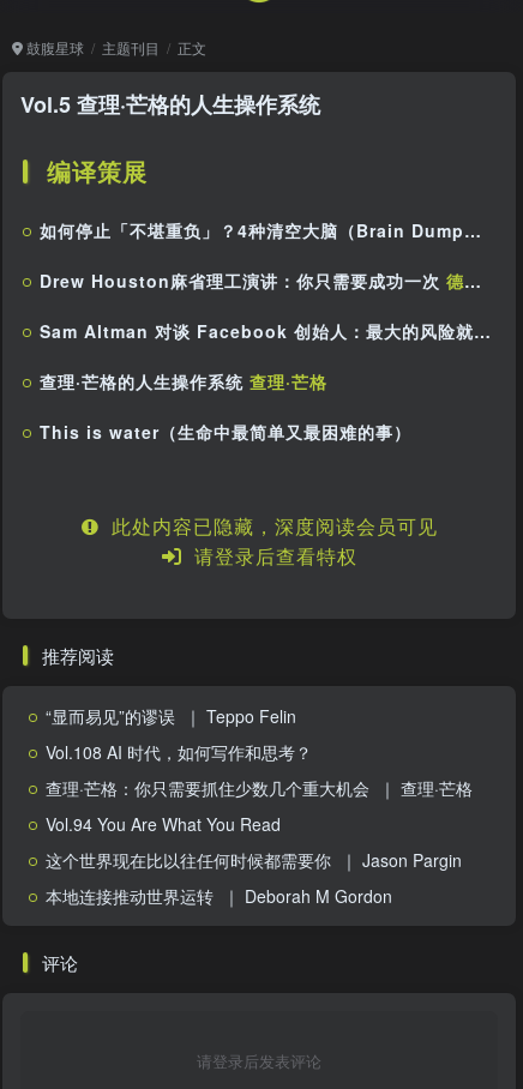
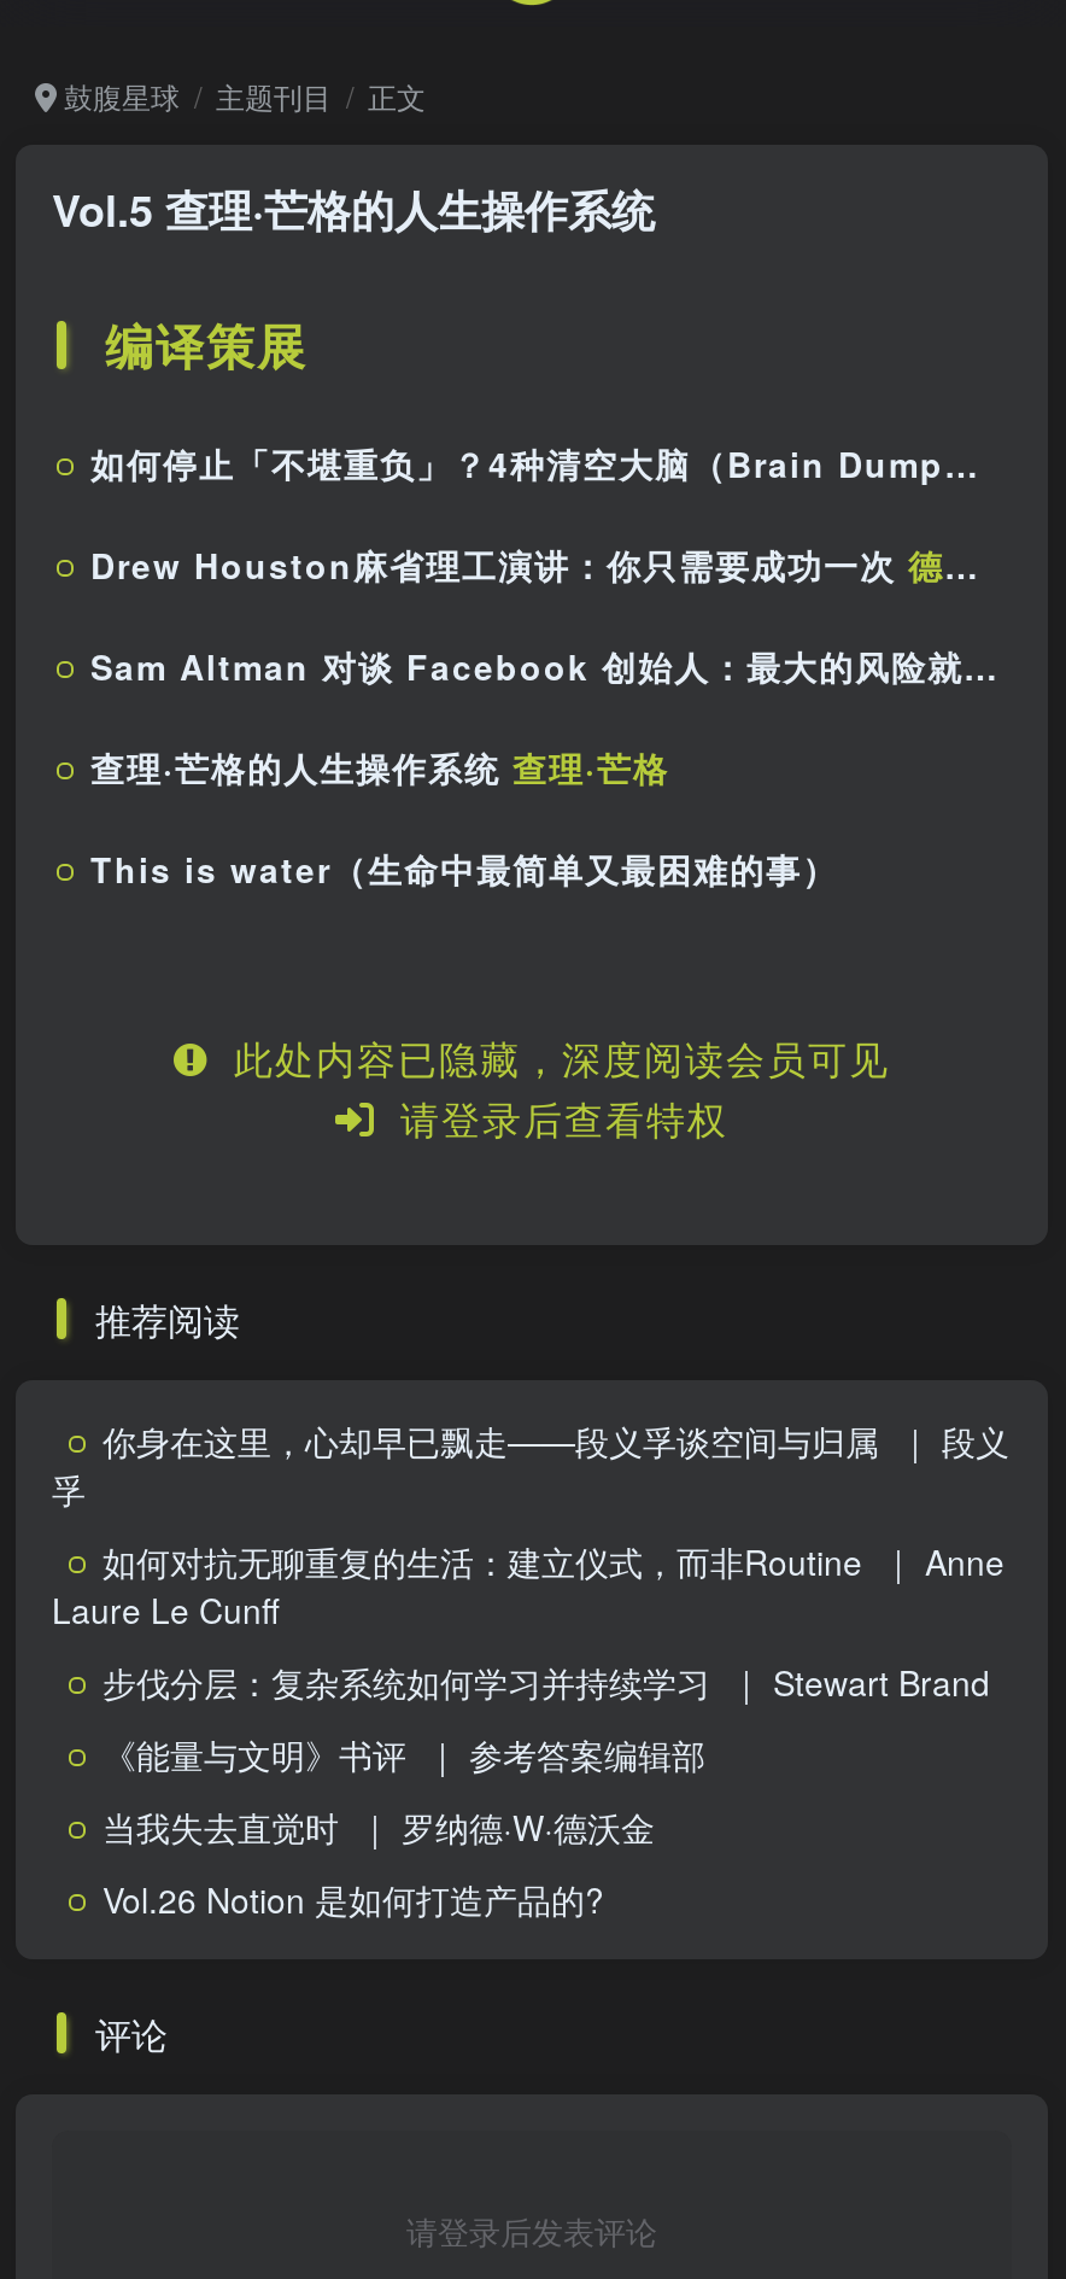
[46,704,296,728] “显而易见”的谬误｜ Teppo Felin -> [52,1416,1009,1513] 你身在这里，心却早已飘走——段义孚谈空间与归属｜ 段义 | 孚
[46,740,312,764] Vol.108 AI 时代，如何写作和思考？ -> [52,1537,1004,1634] 如何对抗无聊重复的生活：建立仪式，而非Routine｜ Anne | Laure Le Cunff
[46,776,473,800] 查理·芒格：你只需要抓住少数几个重大机会｜ 查理·芒格 -> [102,1658,990,1706] 步伐分层：复杂系统如何学习并持续学习｜ Stewart Brand
[46,812,281,836] Vol.94 You Are What You Read -> [102,1730,705,1778] 《能量与文明》书评｜ 参考答案编辑部
[46,848,462,872] 这个世界现在比以往任何时候都需要你｜ Jason Pargin -> [102,1802,655,1851] 当我失去直觉时｜ 罗纳德·W·德沃金
[46,884,392,908] 本地连接推动世界运转｜ Deborah M Gordon -> [102,1875,604,1923] Vol.26 Notion 是如何打造产品的?

